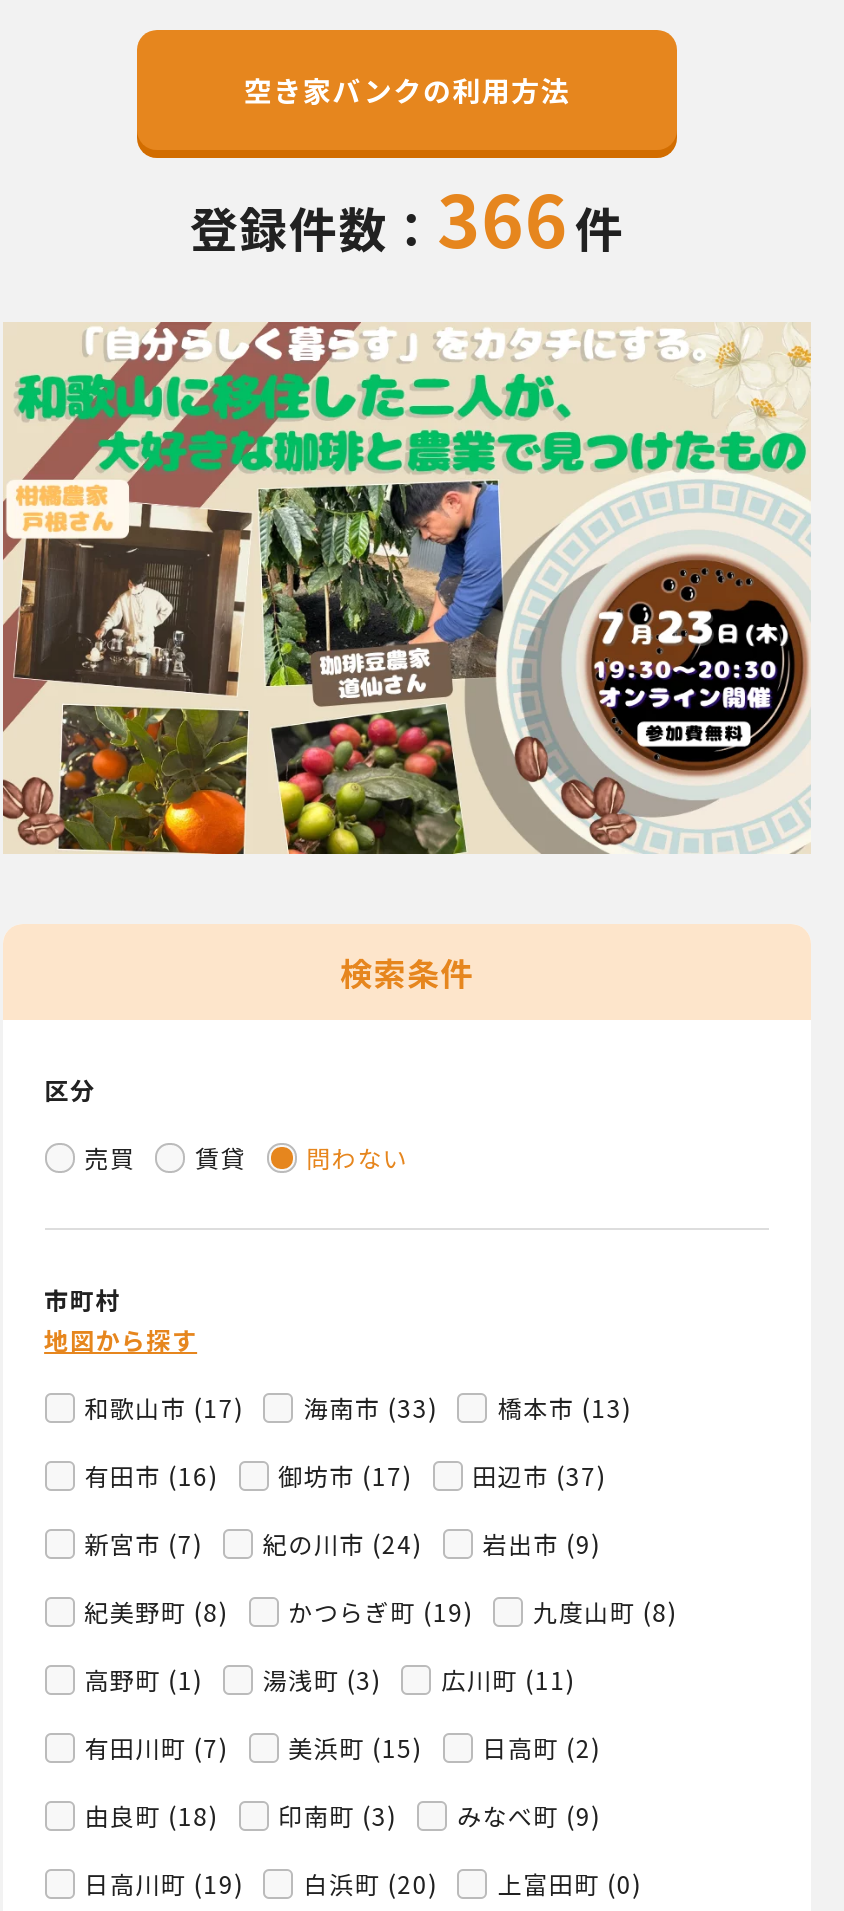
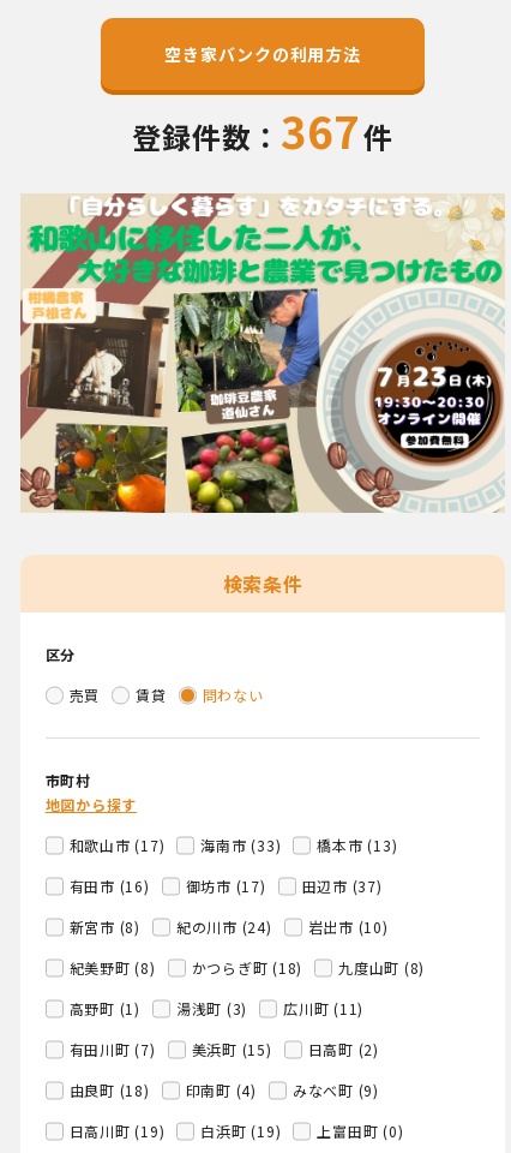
[190,164,624,268] 登録件数：366 件 -> [132,99,393,161] 登録件数：367 件
[84,1526,203,1560] 新宮市 (7) -> [69,916,140,937] 新宮市 (8)
[482,1526,601,1560] 岩出市 (9) -> [308,916,388,937] 岩出市 (10)
[84,1594,677,1628] 紀美野町 (8) かつらぎ町 (19) 九度山町 (8) -> [69,957,425,978] 紀美野町 (8) かつらぎ町 (18) 九度山町 (8)
[84,1798,601,1832] 由良町 (18) 印南町 (3) みなべ町 (9) -> [69,1080,379,1100] 由良町 (18) 印南町 (4) みなべ町 (9)
[84,1866,642,1900] 日高川町 (19) 白浜町 (20) 上富田町 (0) -> [69,1121,403,1141] 日高川町 (19) 白浜町 (19) 上富田町 (0)

